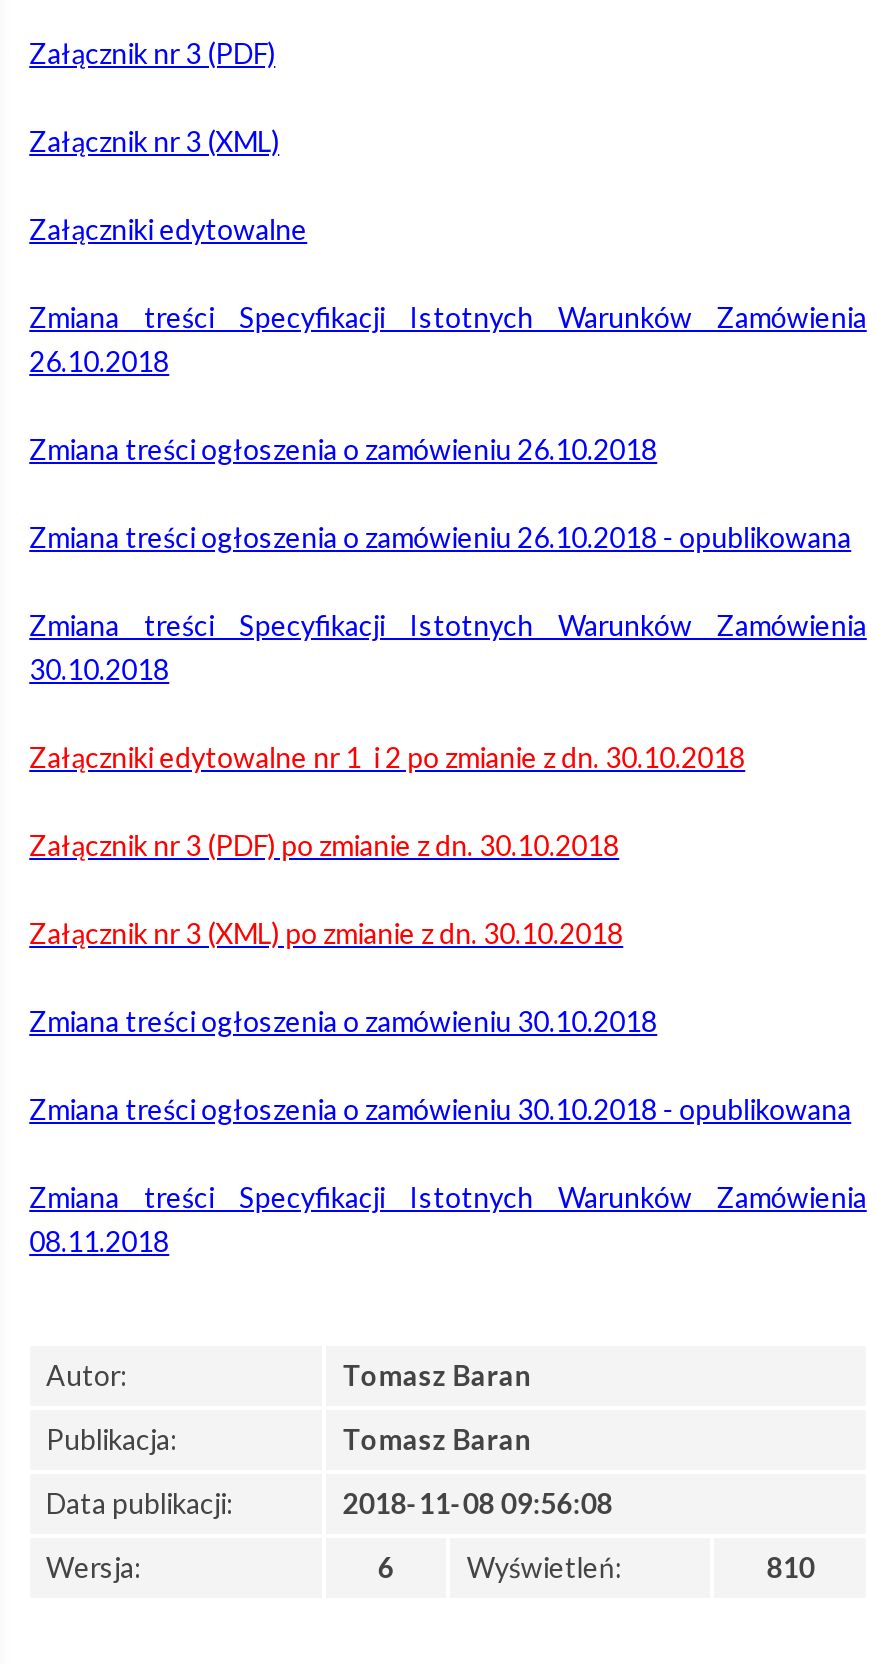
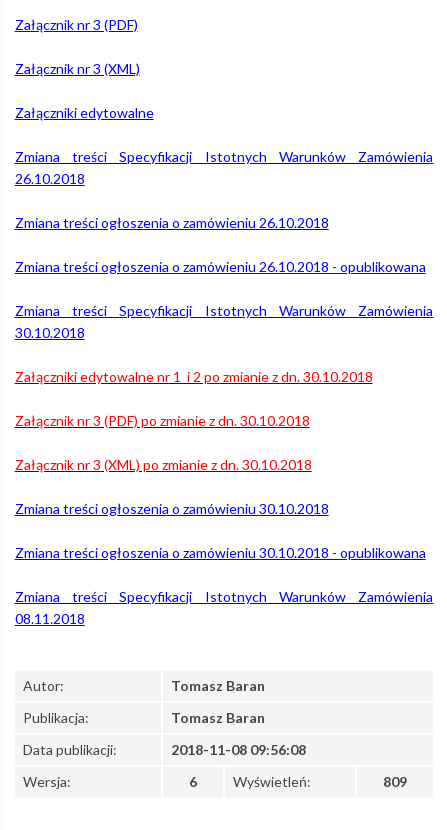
[767,1550,815,1584] 810 -> [383,773,407,790] 809

